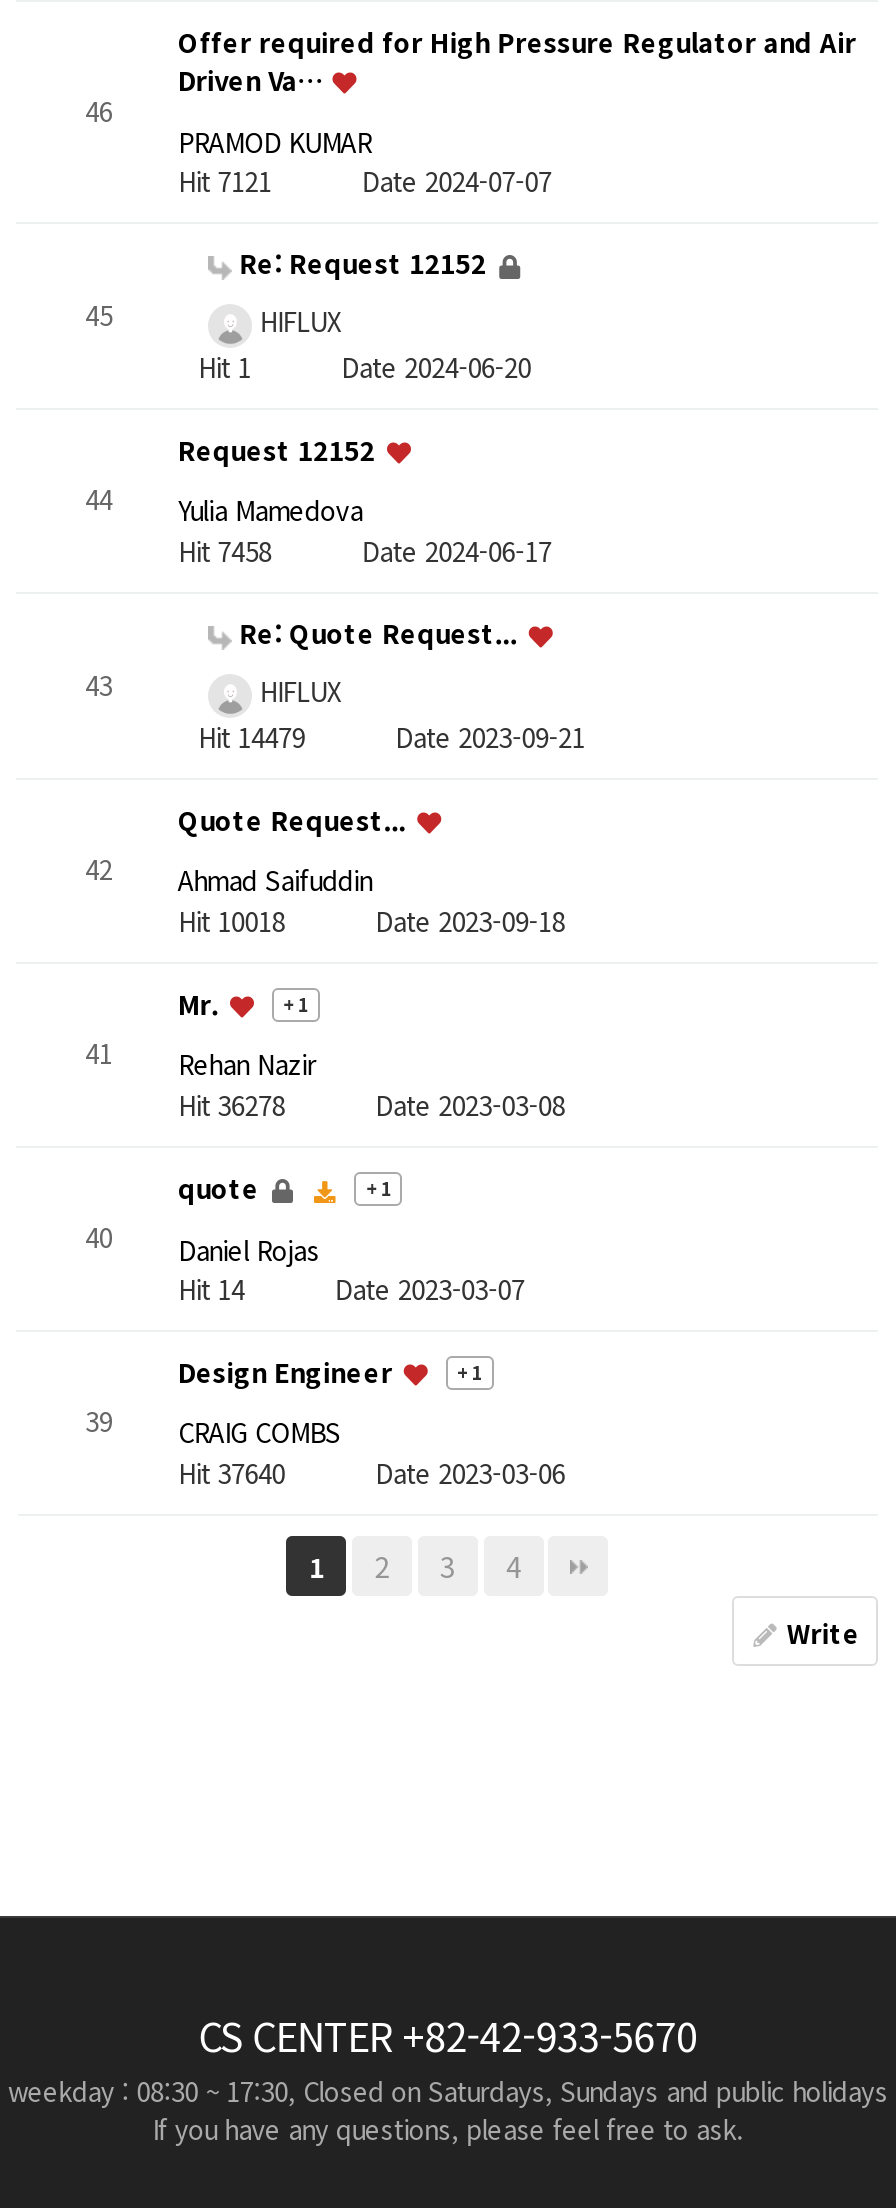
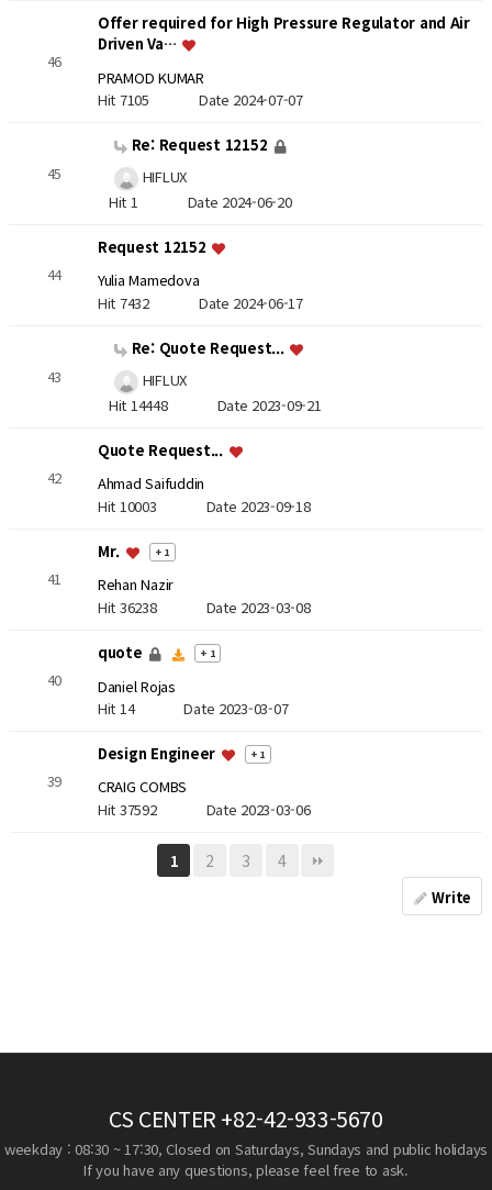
[178,163,552,201] Hit 7121 Date 2024-07-07 -> [98,89,303,110] Hit 7105 Date 2024-07-07
[178,532,552,570] Hit 7458 Date 2024-06-17 -> [98,292,303,313] Hit 7432 Date 2024-06-17
[198,718,585,756] Hit 14479 Date 2023-09-21 -> [109,395,321,416] Hit 14448 Date 2023-09-21
[178,902,565,940] Hit 10018 Date 2023-09-18 -> [98,495,310,516] Hit 10003 Date 2023-09-18
[178,1086,565,1124] Hit 36278 Date 2023-03-08 -> [98,597,310,617] Hit 36238 Date 2023-03-08
[178,1454,565,1492] Hit 37640 Date 2023-03-06 -> [98,799,310,820] Hit 37592 Date 2023-03-06

